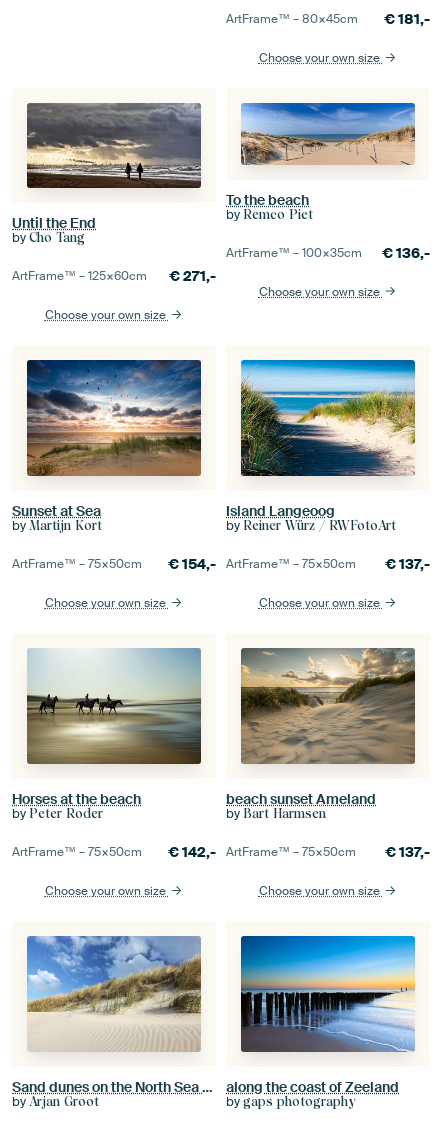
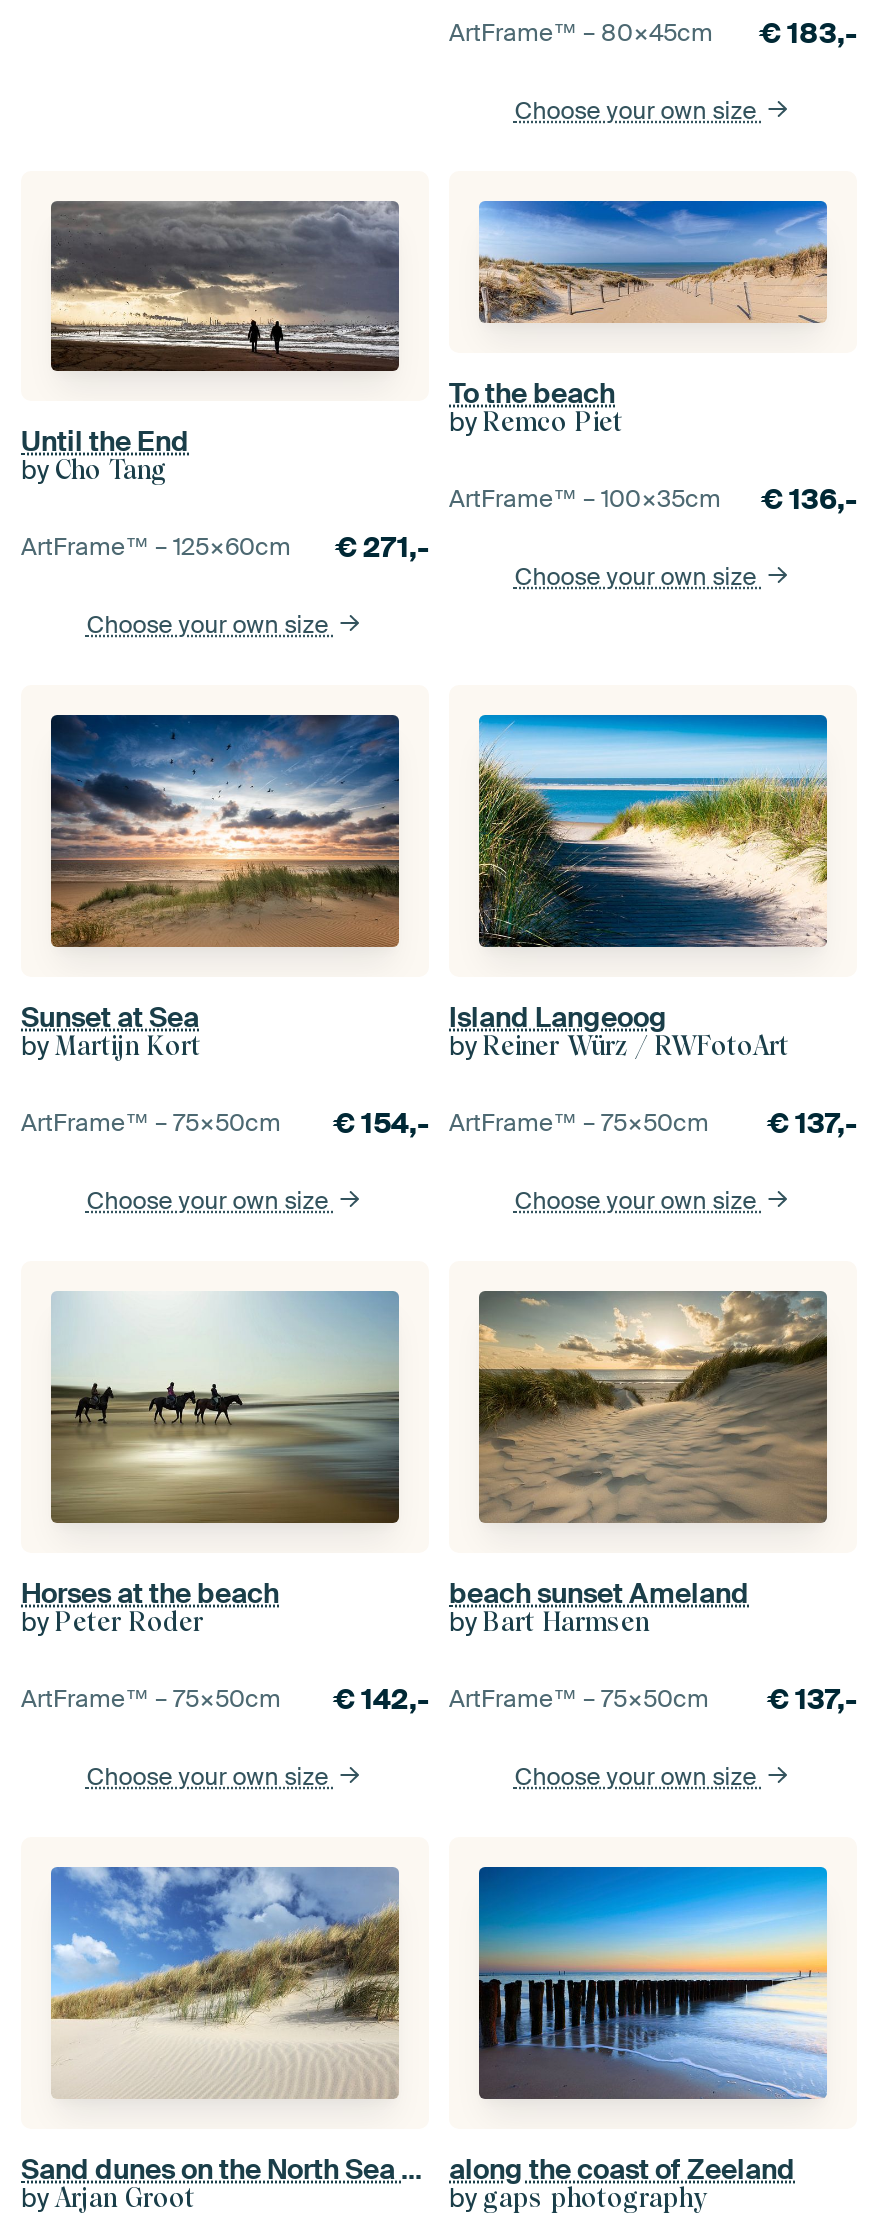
[226,10,430,28] ArtFrame™ – 80×45cm €181,- -> [449,14,857,50] ArtFrame™ – 80×45cm €183,-

